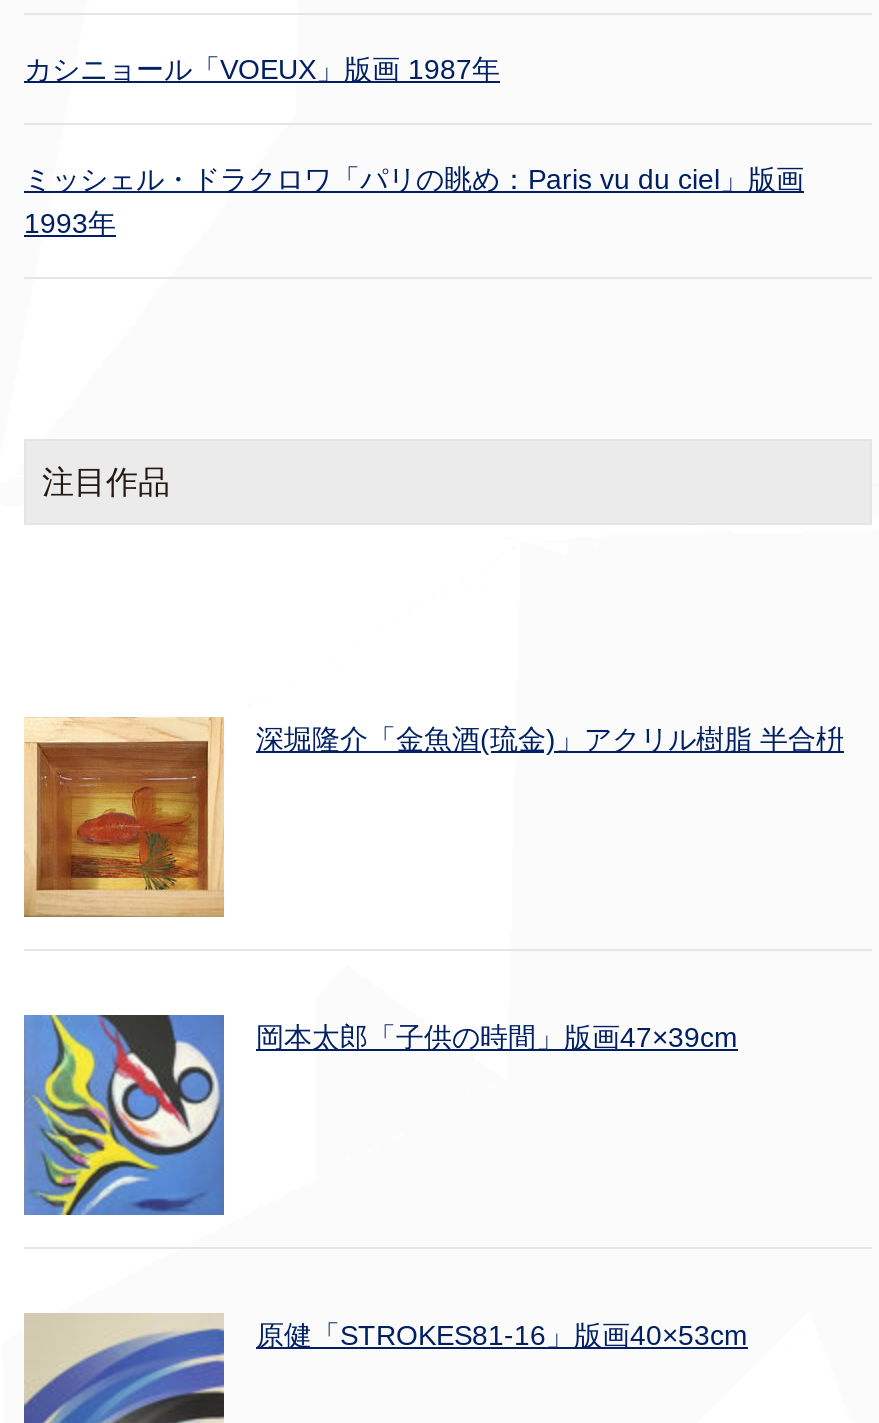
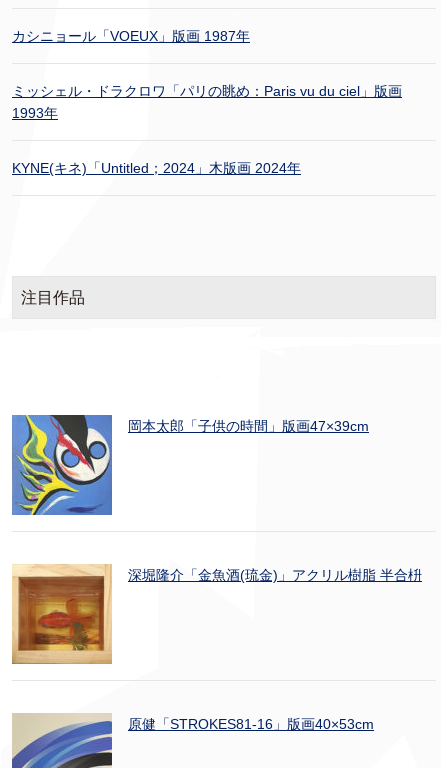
none -> [12,160,301,176] KYNE(キネ)「Untitled；2024」木版画 2024年
moved [22,715,844,919] -> [11,564,422,665]: [image] | 深堀隆介「金魚酒(琉金)」アクリル樹脂 半合枡
moved [22,1013,738,1217] -> [11,414,369,516]: [image] | 岡本太郎「子供の時間」版画47×39cm

